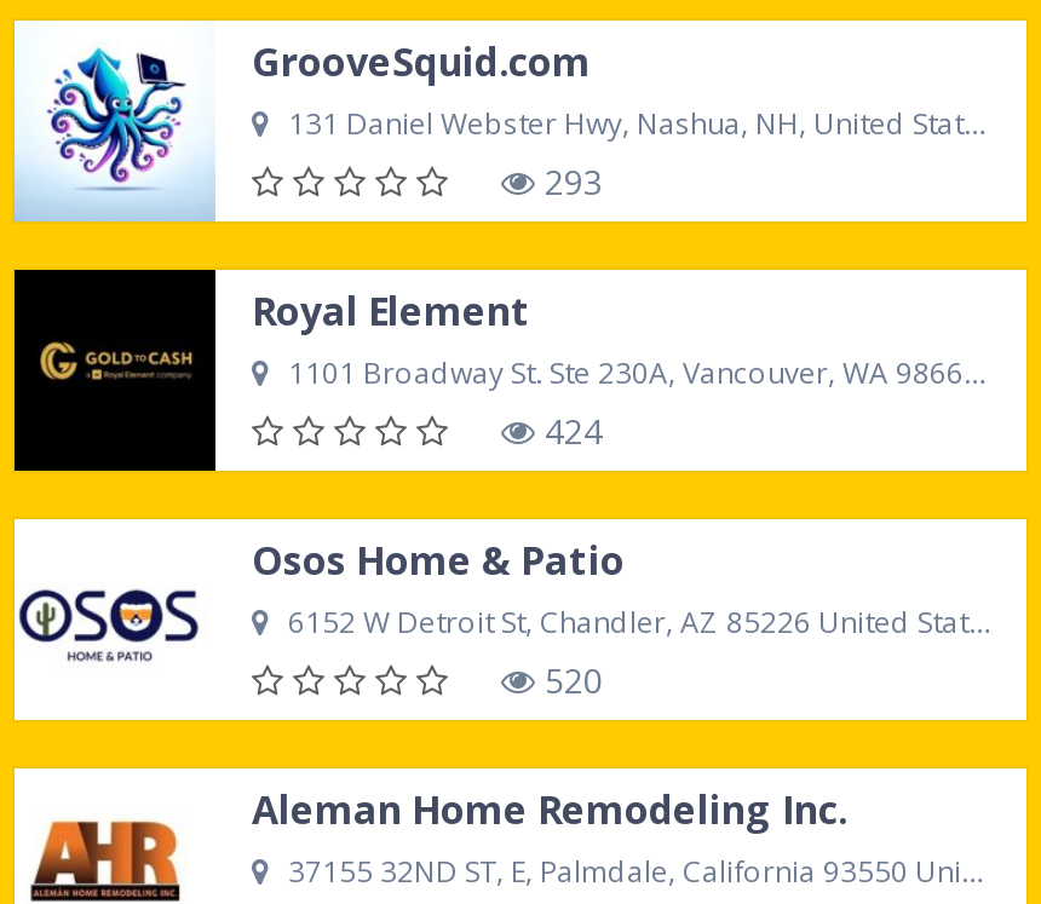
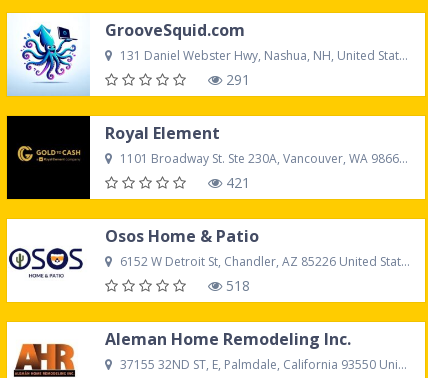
[535,159,603,205] 293 -> [222,70,250,89] 291
[535,408,603,454] 424 -> [222,173,250,192] 421
[535,657,603,703] 520 -> [222,276,250,295] 518

